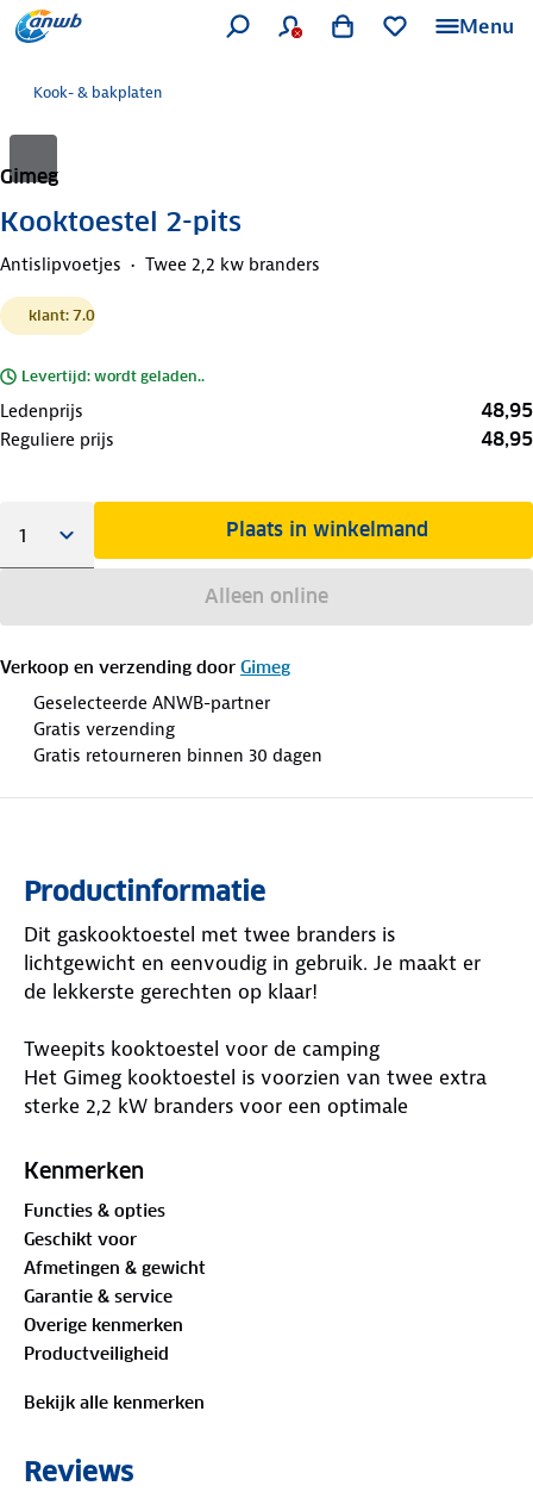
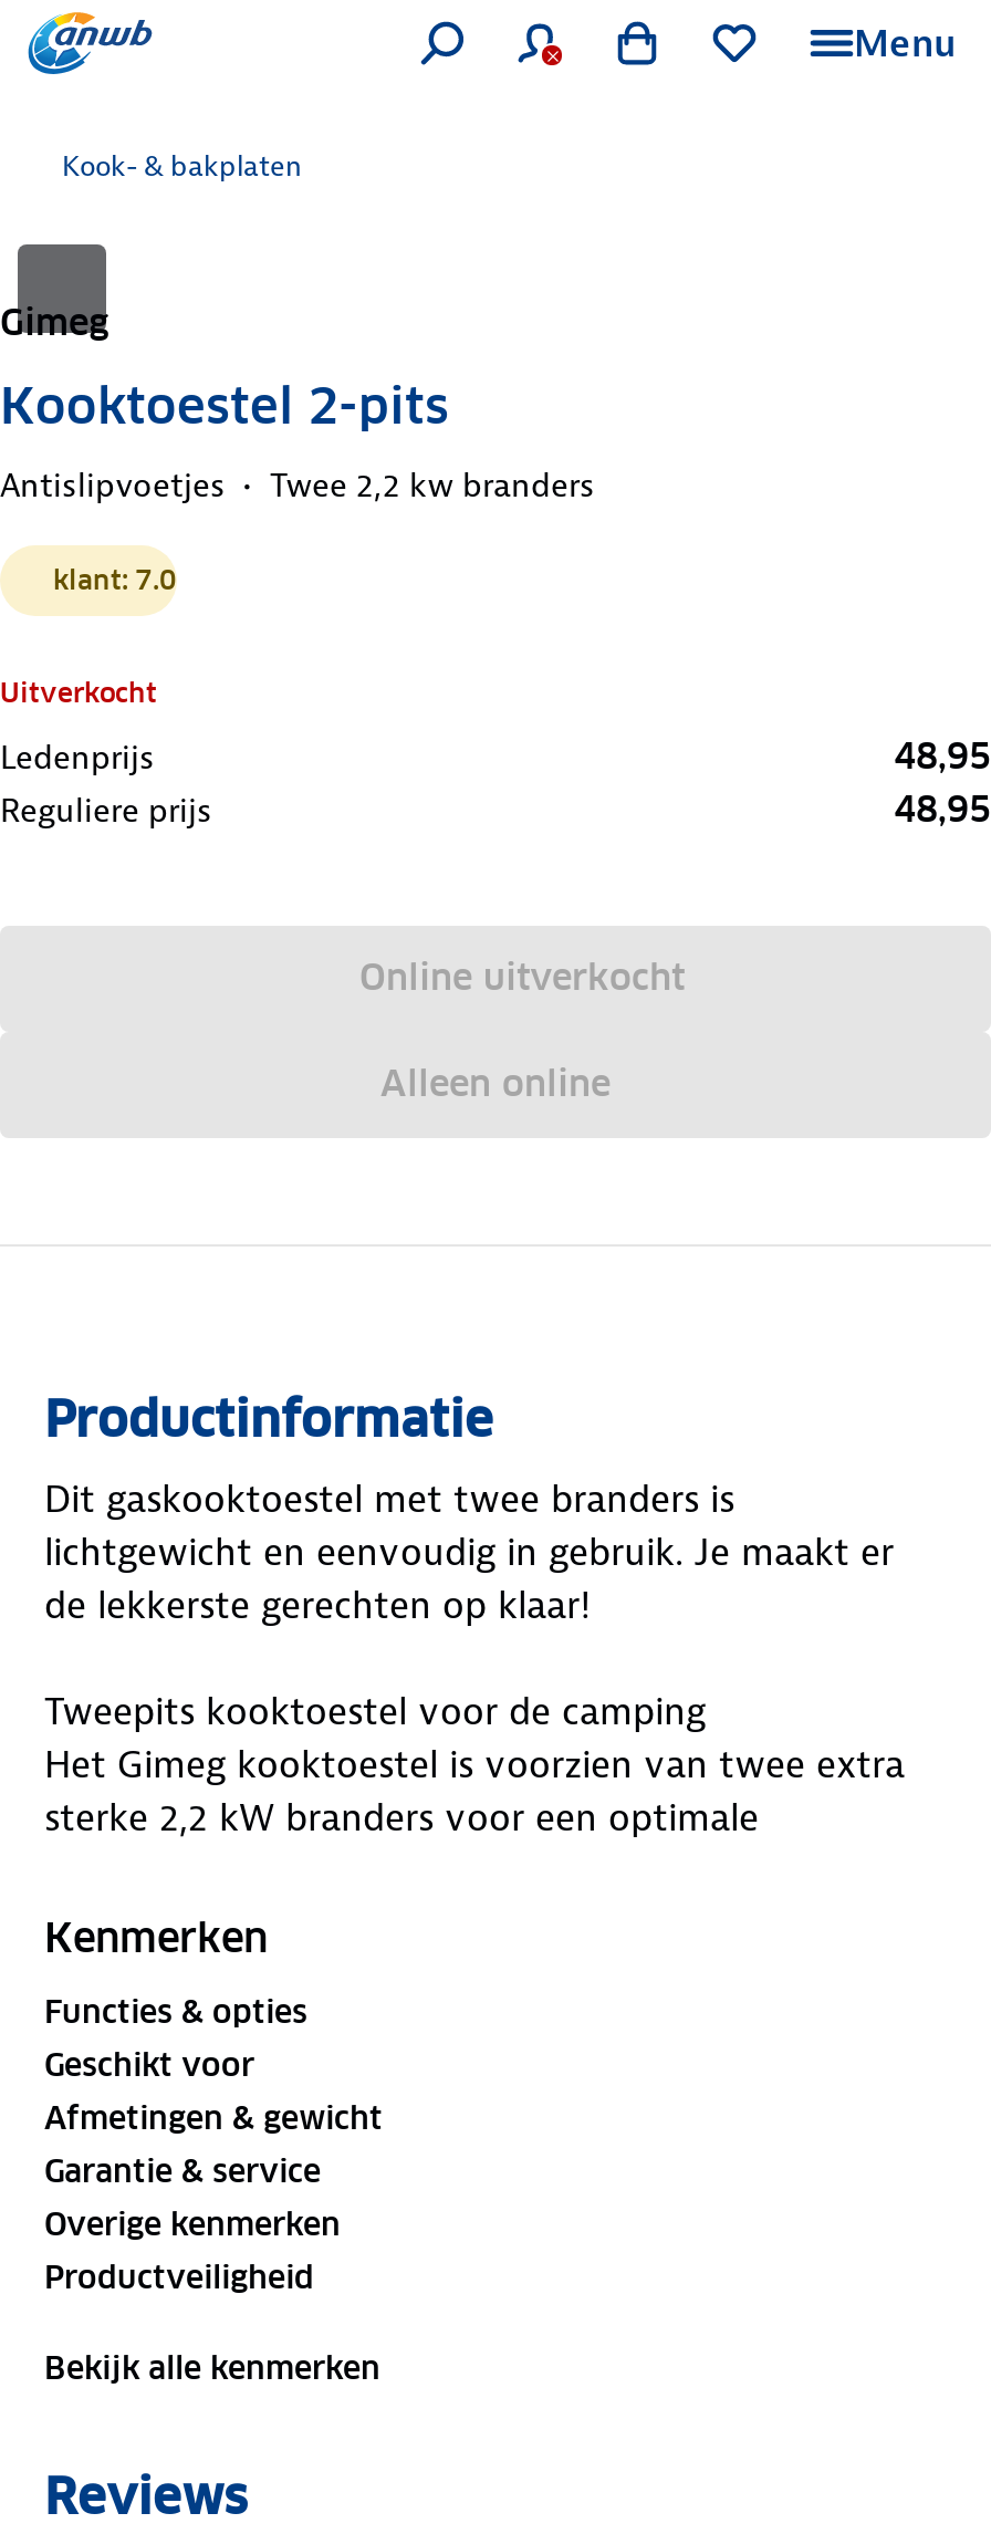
[21,367,205,385] Levertijd: wordt geladen.. -> [0,675,157,708] Uitverkocht
[227,517,429,542] Plaats in winkelmand -> [359,954,684,1000] Online uitverkocht
[0,656,322,767] Verkoop en verzending door Gimeg | Geselecteerde ANWB-partner | Gratis verzending | Gratis retourneren binnen 30 dagen -> none

